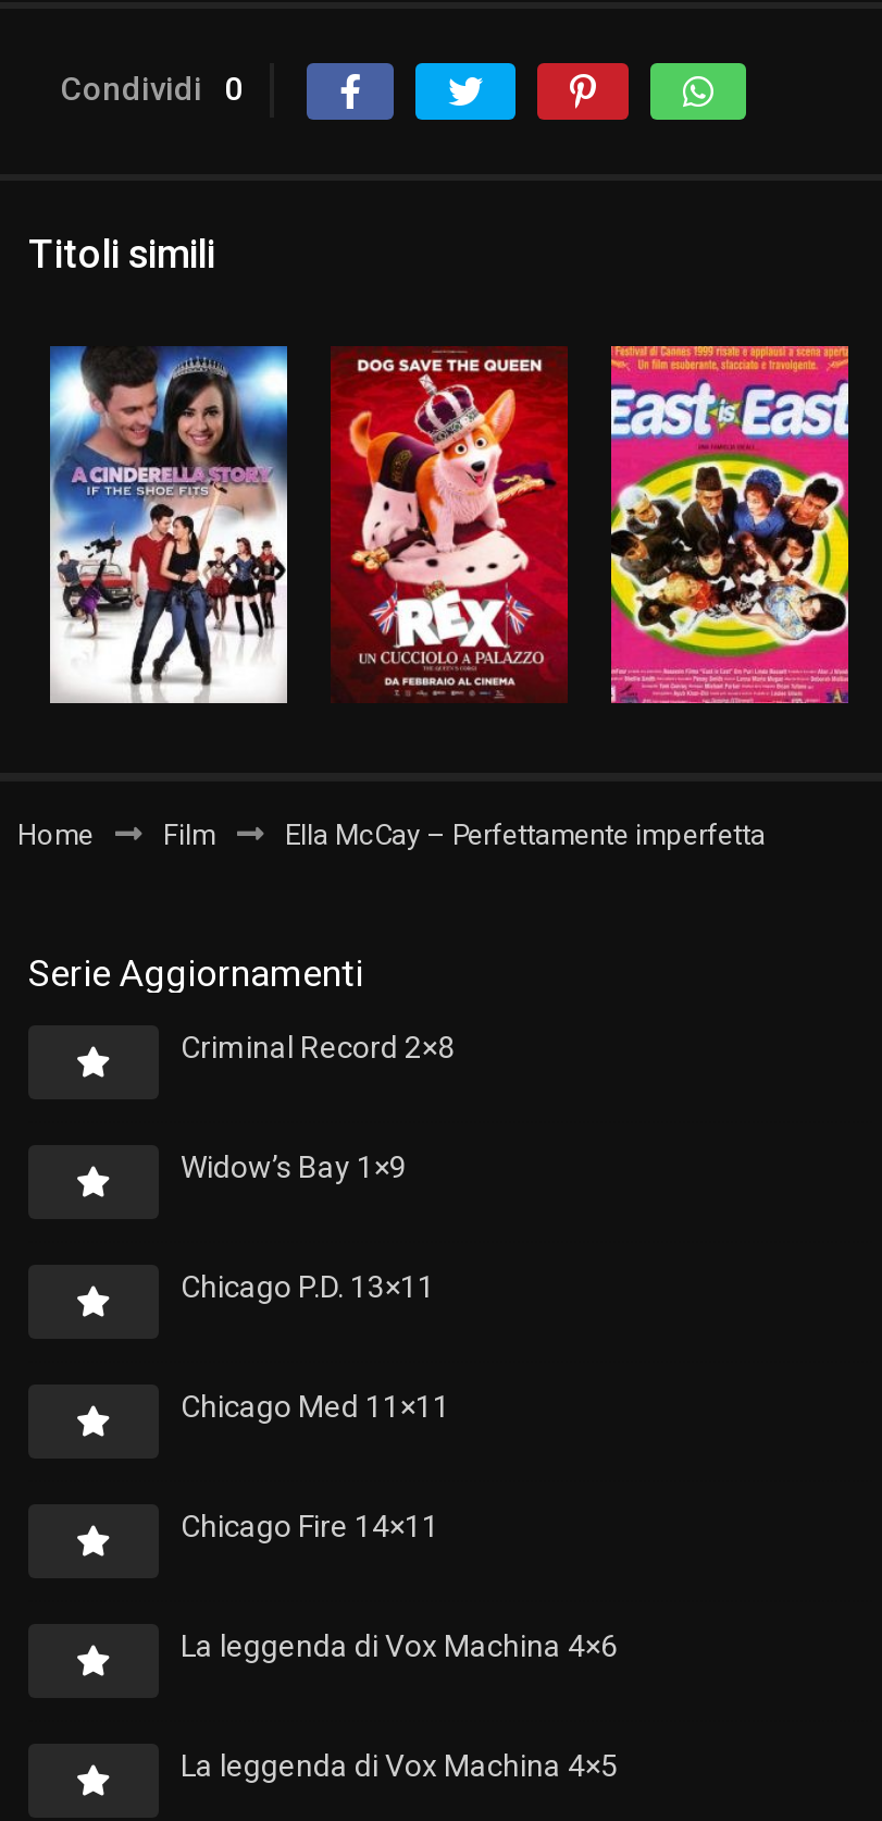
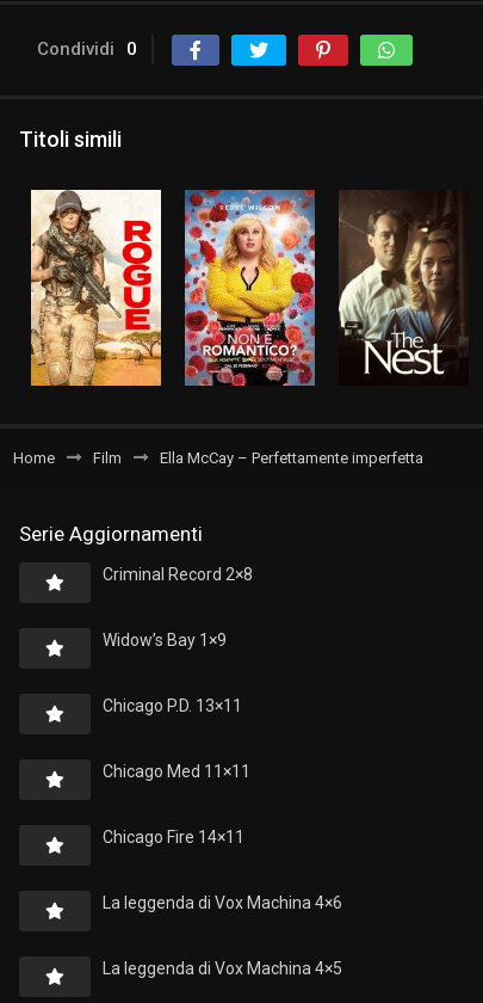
[48,344,289,705] [image] -> [30,189,162,387] [image]
[328,346,570,703] [image] -> [184,189,316,387] [image]
[609,344,850,705] [image] -> [338,190,469,386] [image]

